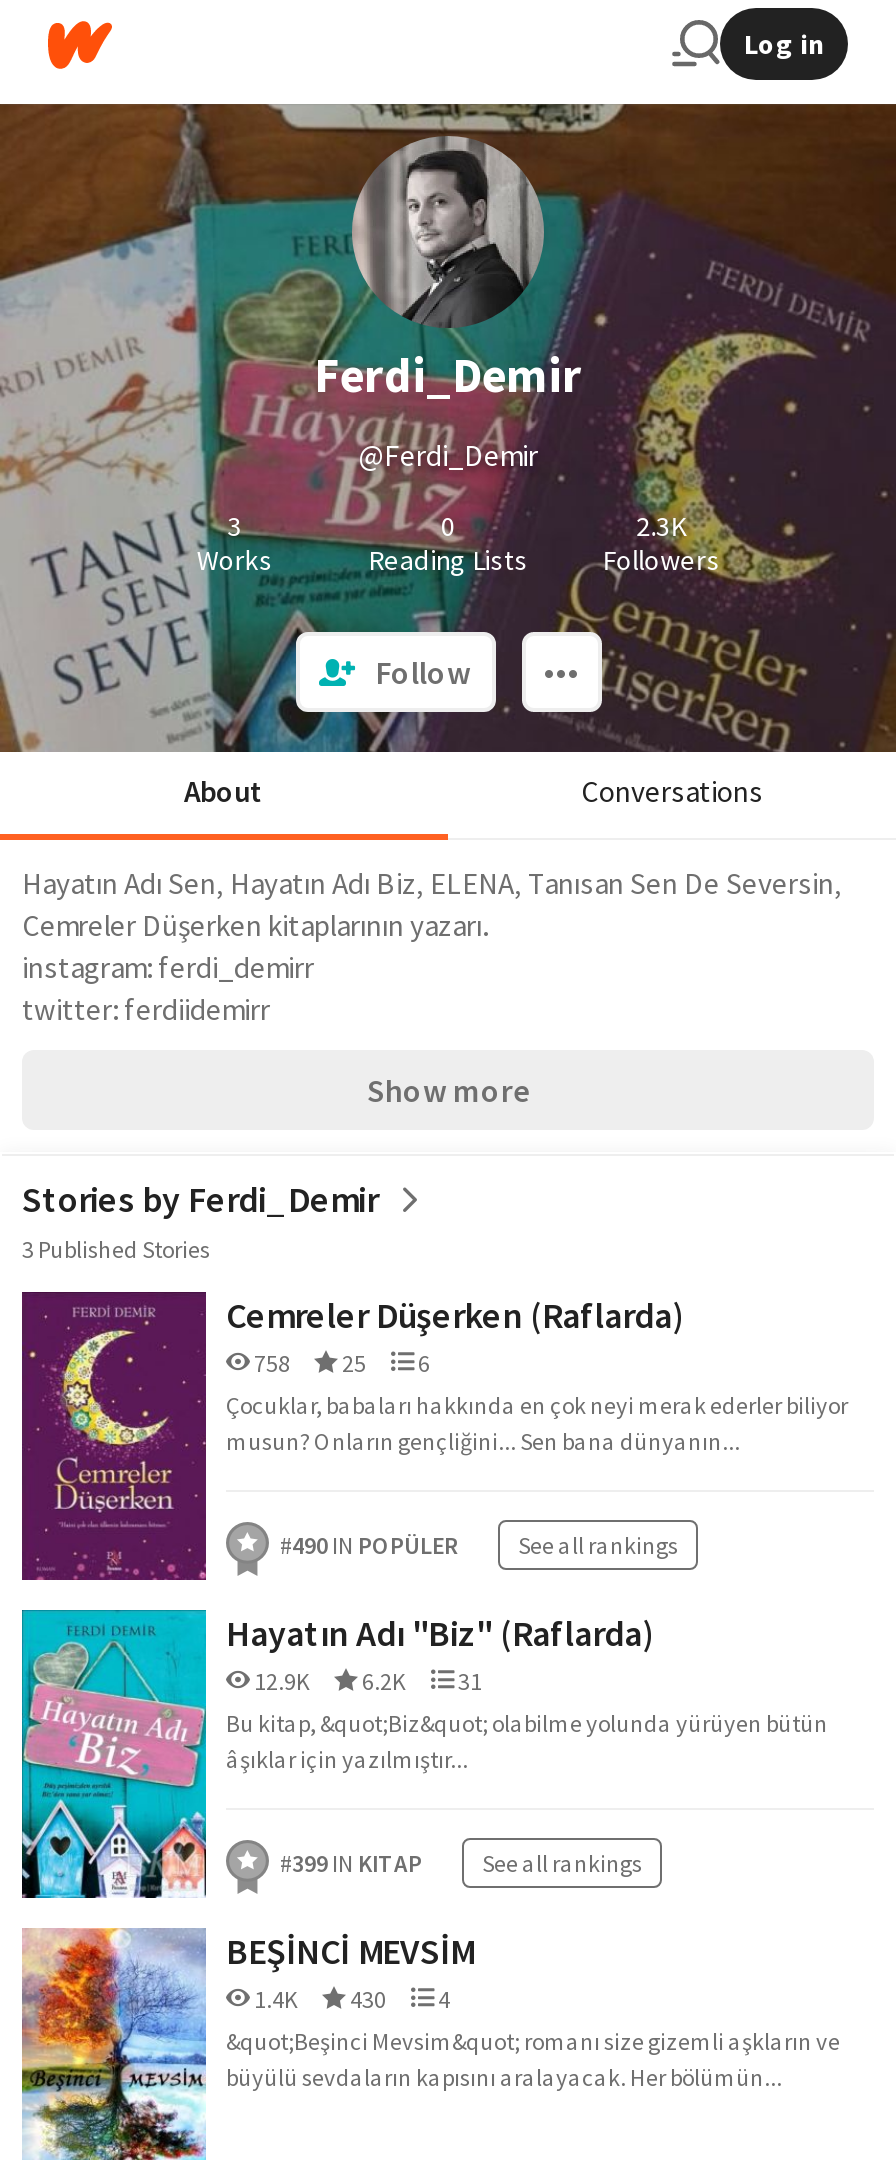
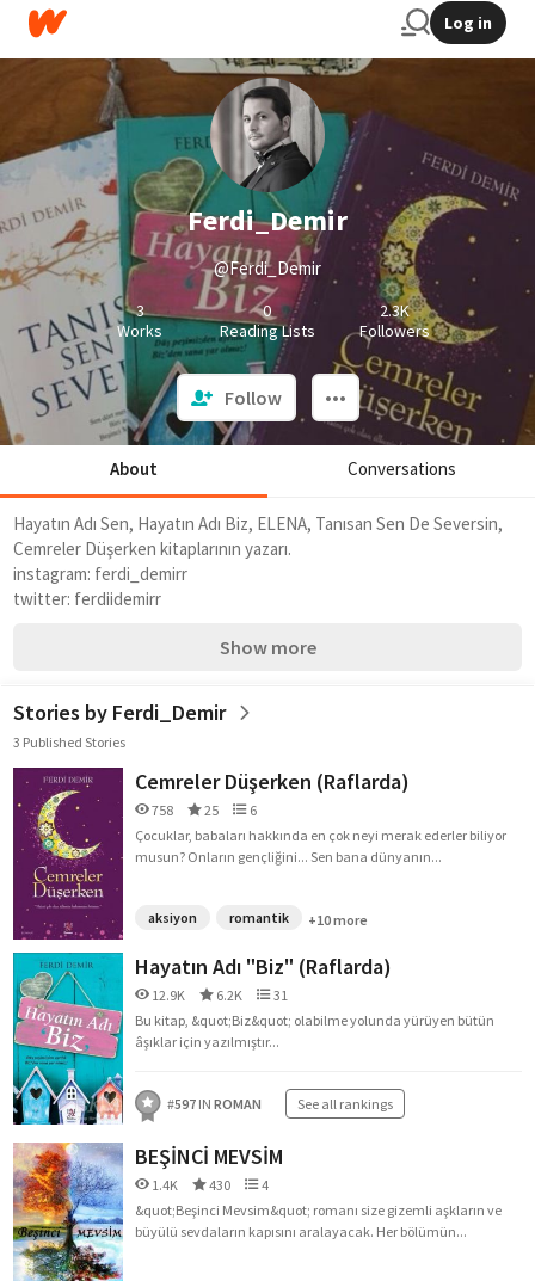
[280,1530,678,1560] #490 IN POPÜLER | See all rankings -> [148,909,368,929] aksiyon | romantik | +10 more
[280,1848,642,1878] #399 IN KITAP See all rankings -> [167,1095,393,1113] #597 IN ROMAN See all rankings

